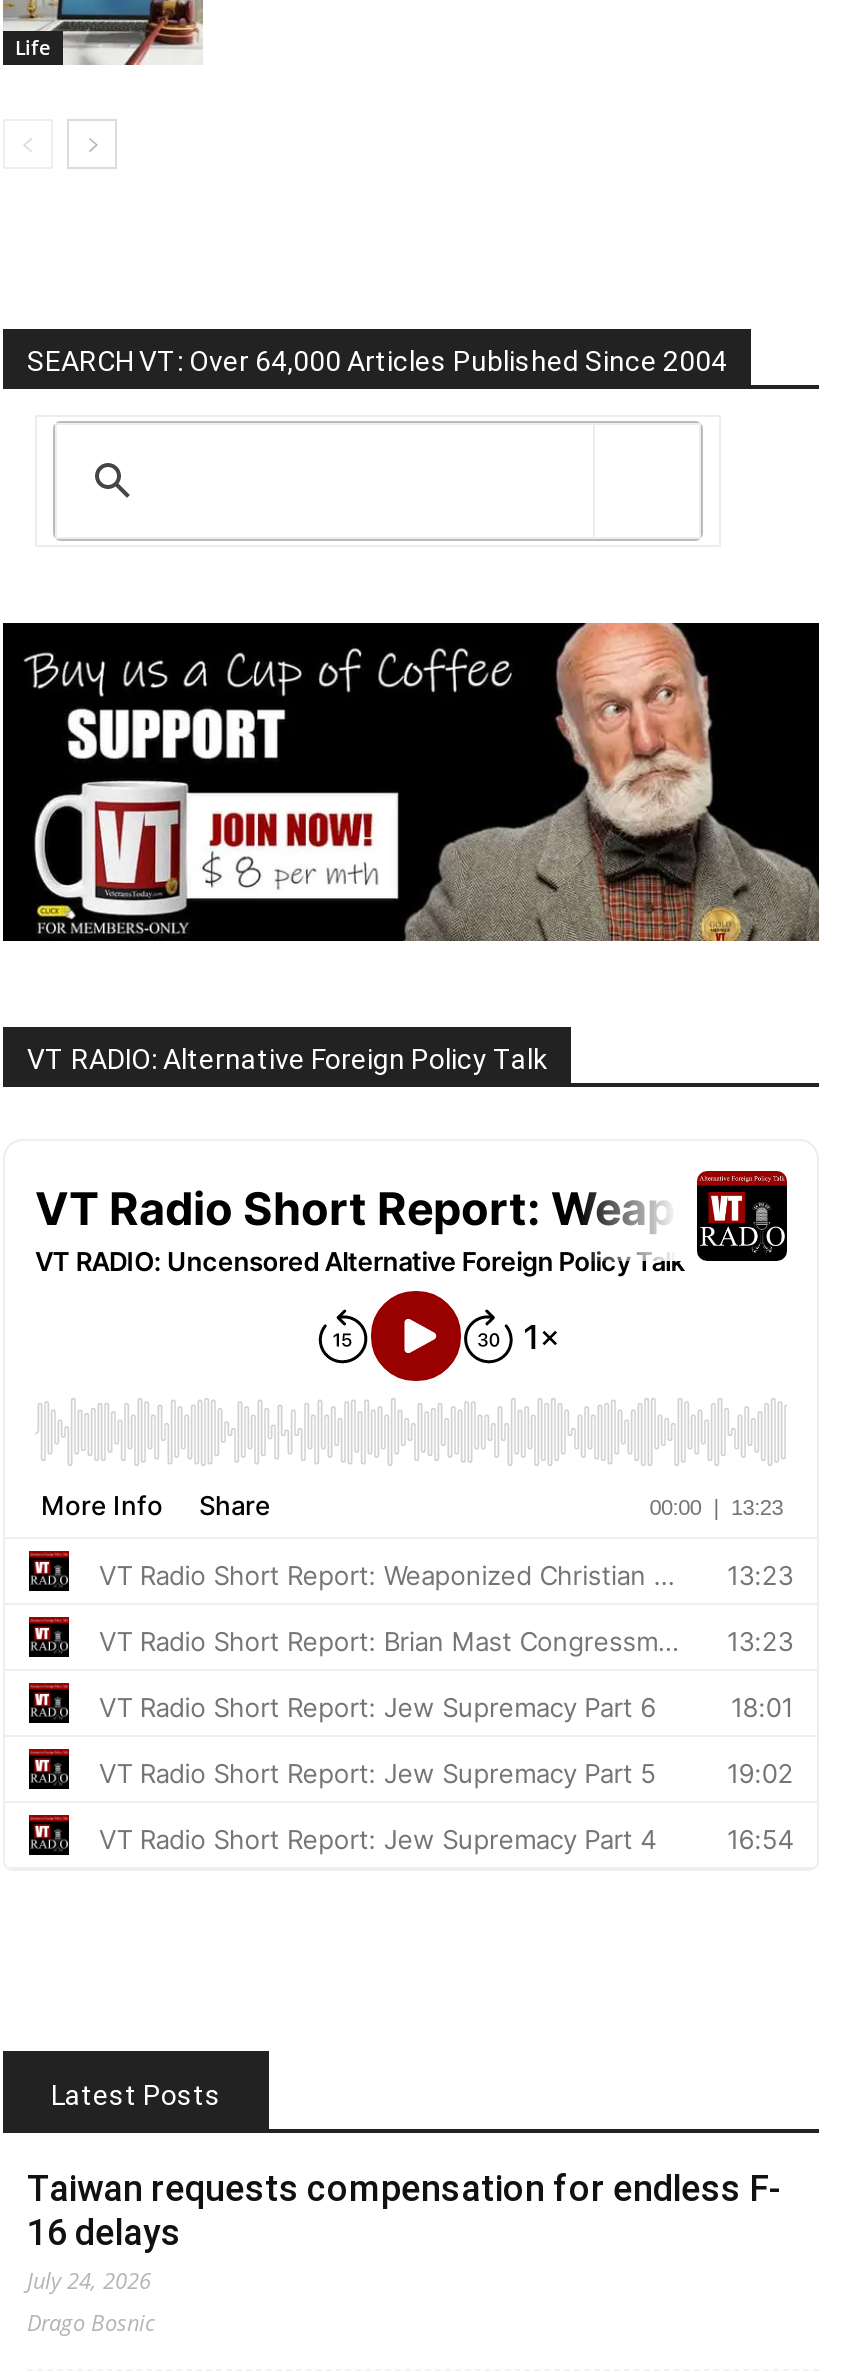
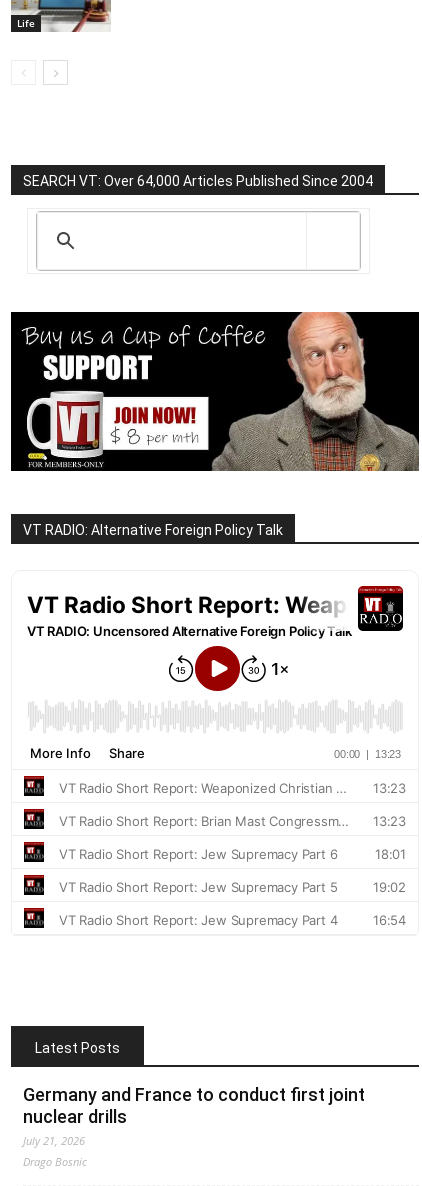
[27,2167,783,2295] Taiwan requests compensation for endless F- | 16 delays | July 24, 2026 -> [23,1084,365,1148] Germany and France to conduct first joint | nuclear drills | July 21, 2026

